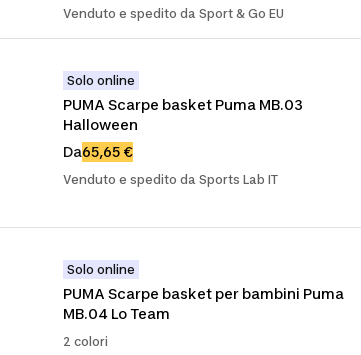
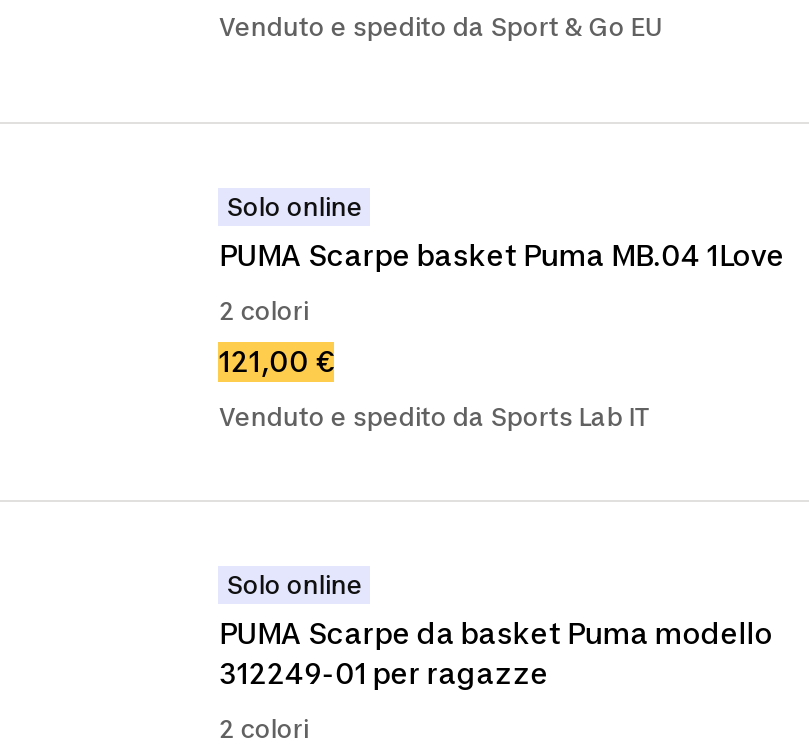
[63,96,303,160] PUMA Scarpe basket Puma MB.03 | Halloween | Da65,65 € -> [219,238,785,378] PUMA Scarpe basket Puma MB.04 1Love | 2 colori | 121,00 €
[63,285,344,322] PUMA Scarpe basket per bambini Puma | MB.04 Lo Team -> [219,616,773,690] PUMA Scarpe da basket Puma modello | 312249-01 per ragazze

